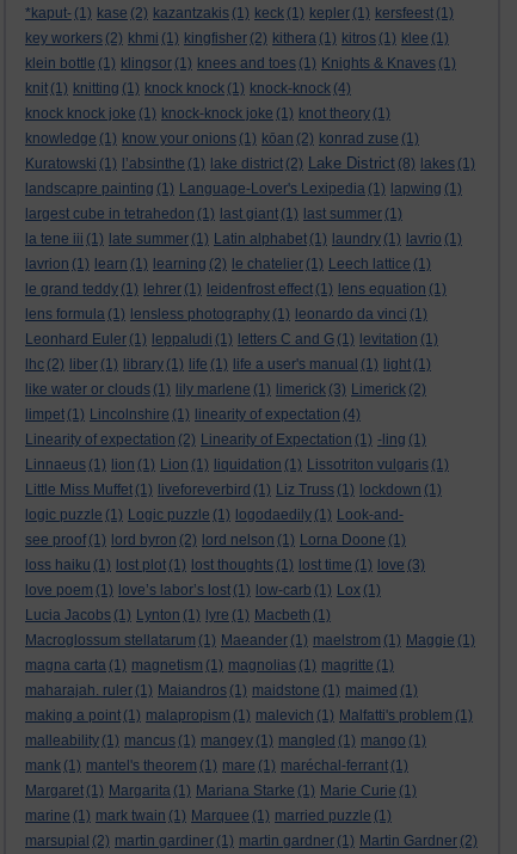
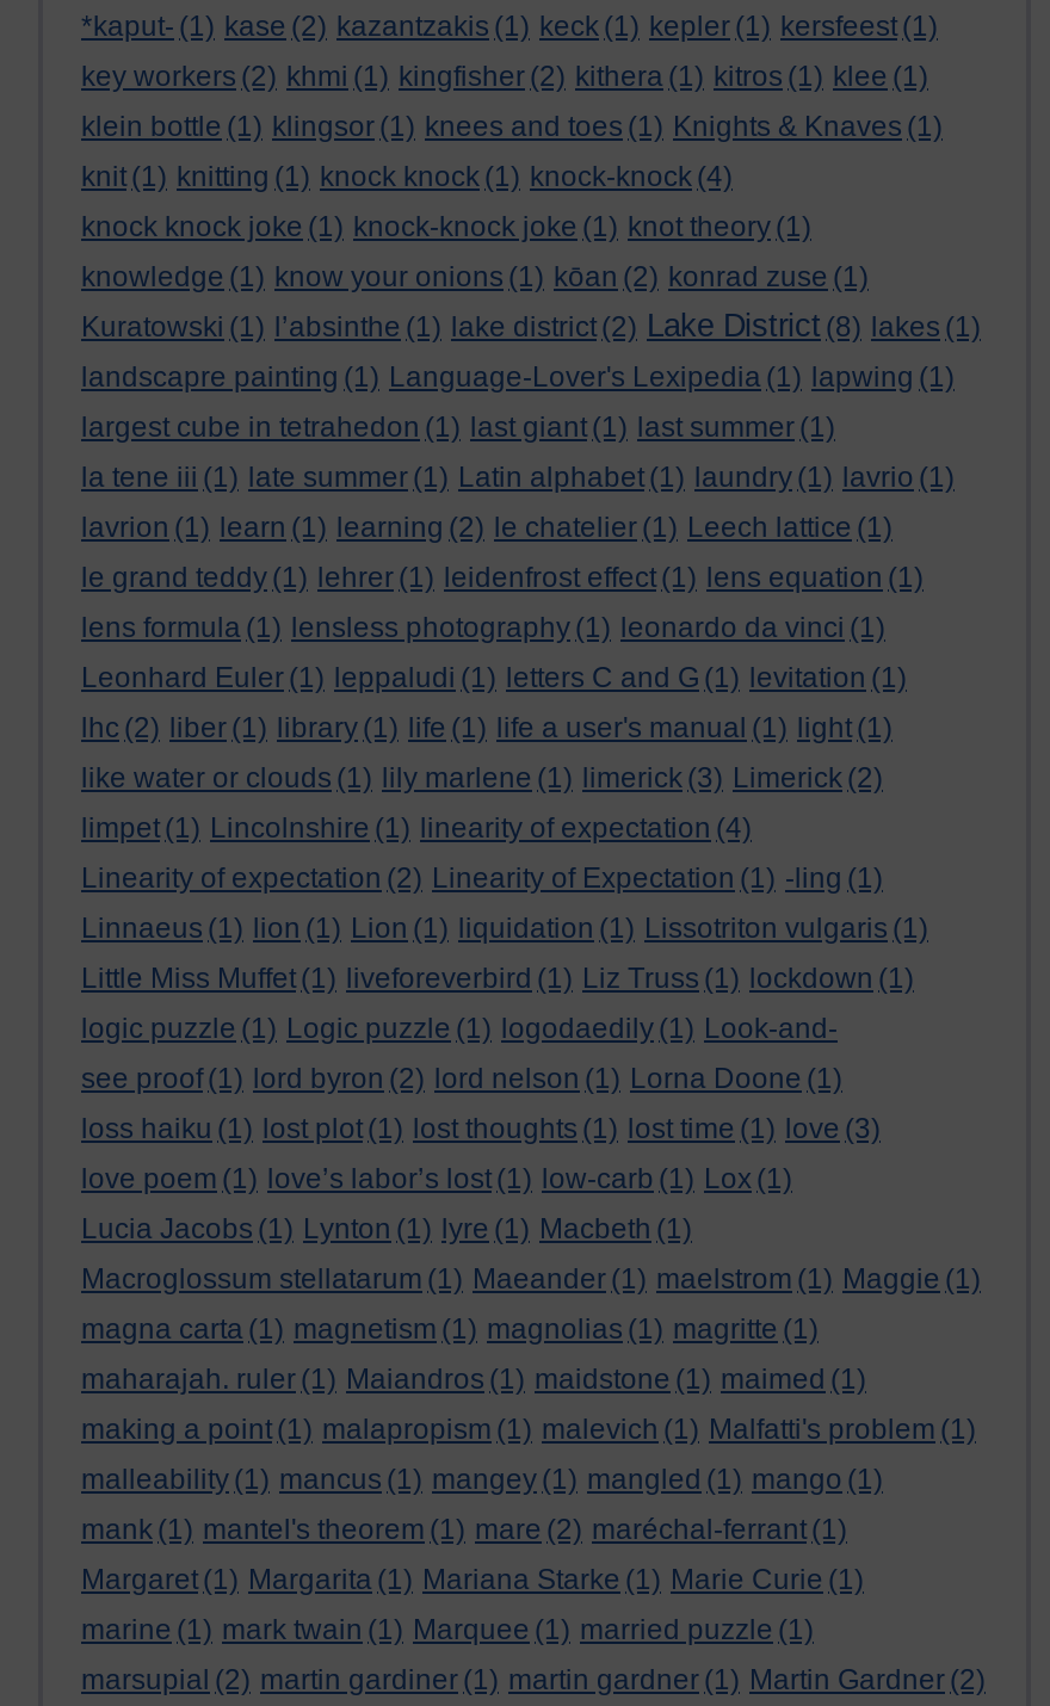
[25,758,408,774] mank (1) mantel's theorem (1) mare (1) maréchal-ferrant (1) -> [81,1513,847,1547] mank (1) mantel's theorem (1) mare (2) maréchal-ferrant (1)

